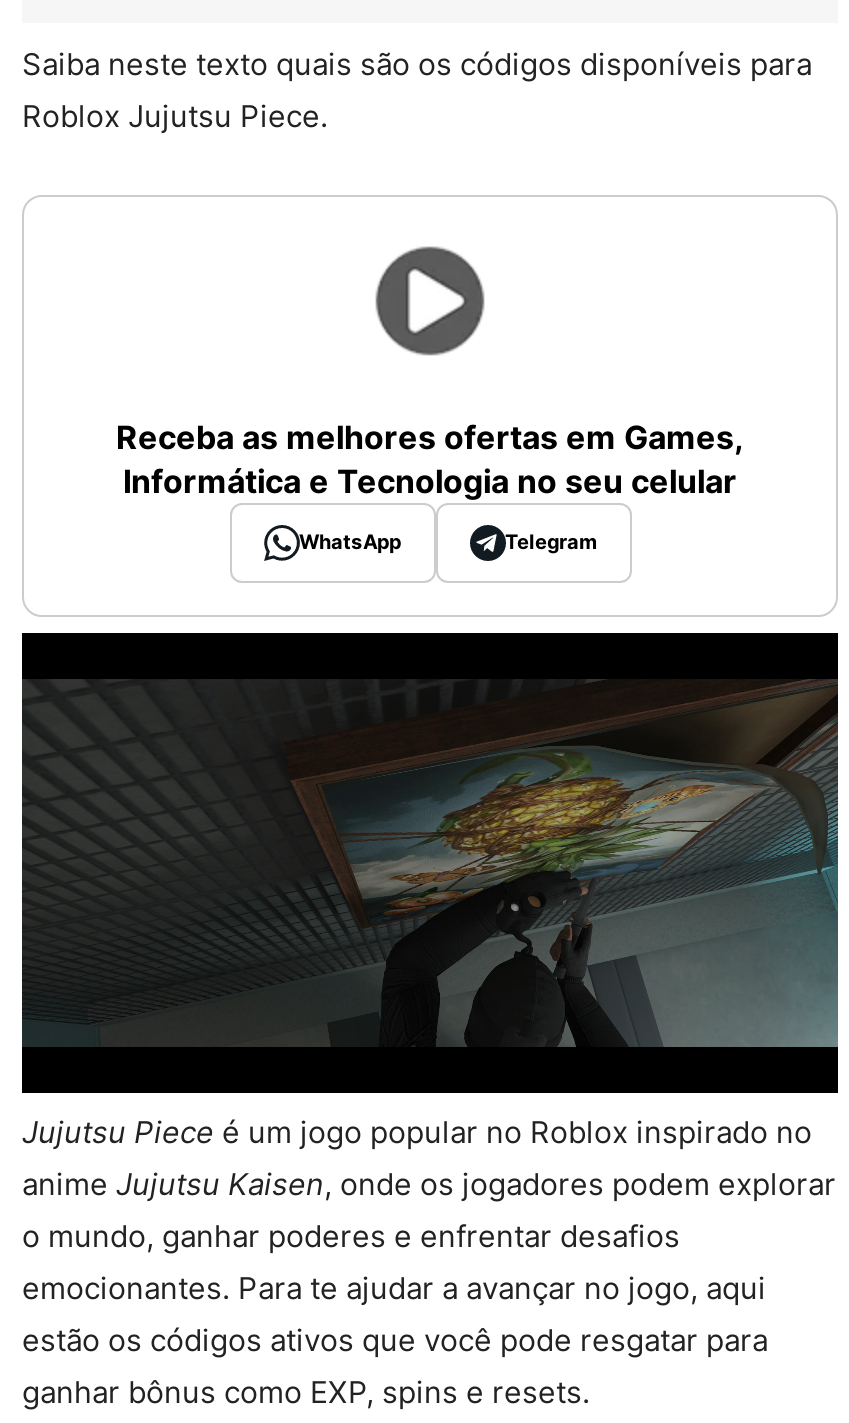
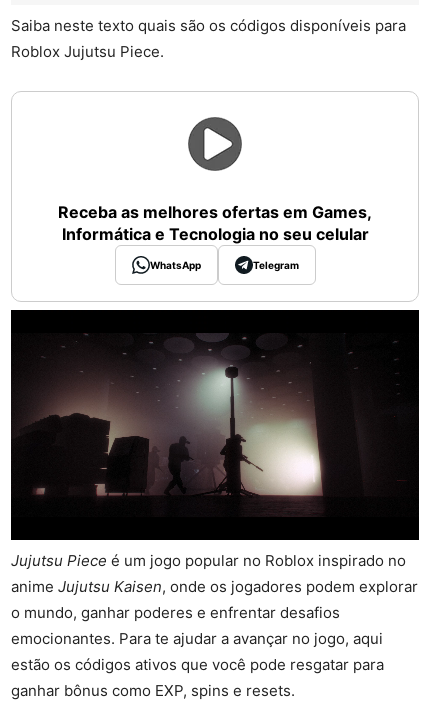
[22,679,840,1049] [image] -> [12,334,420,517] [image]

